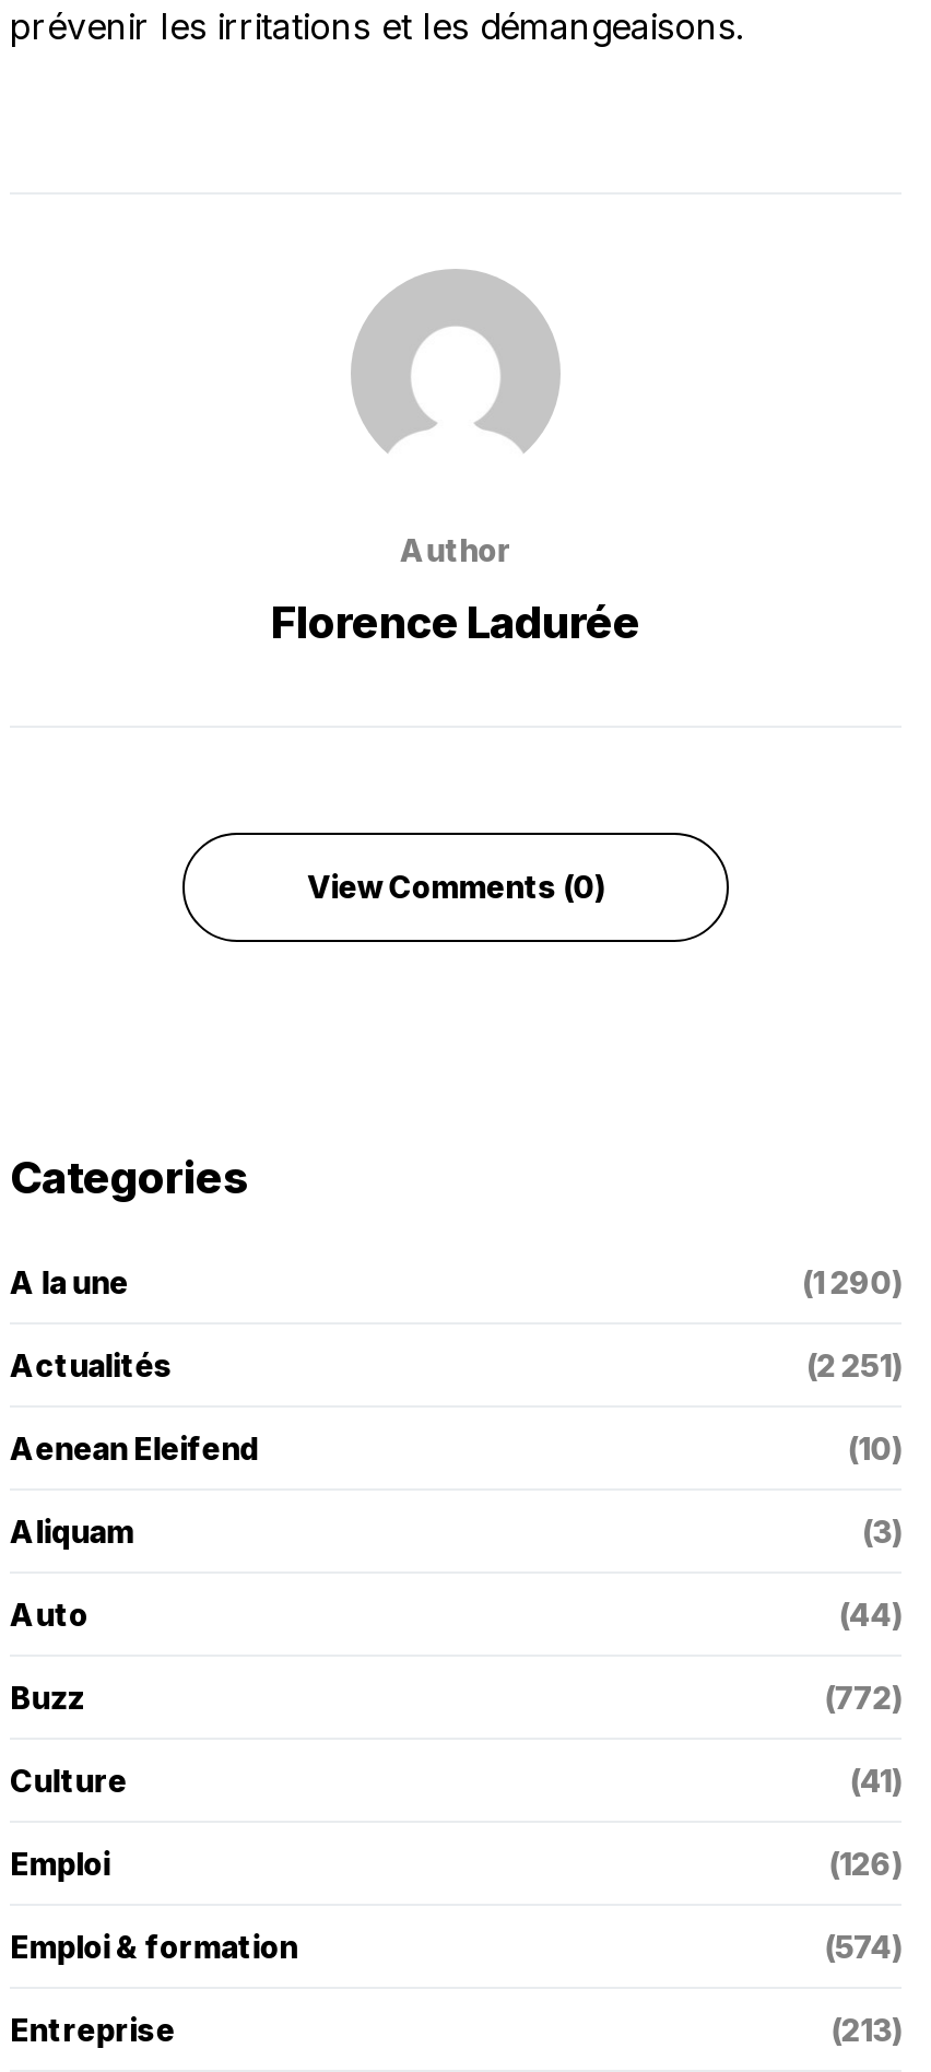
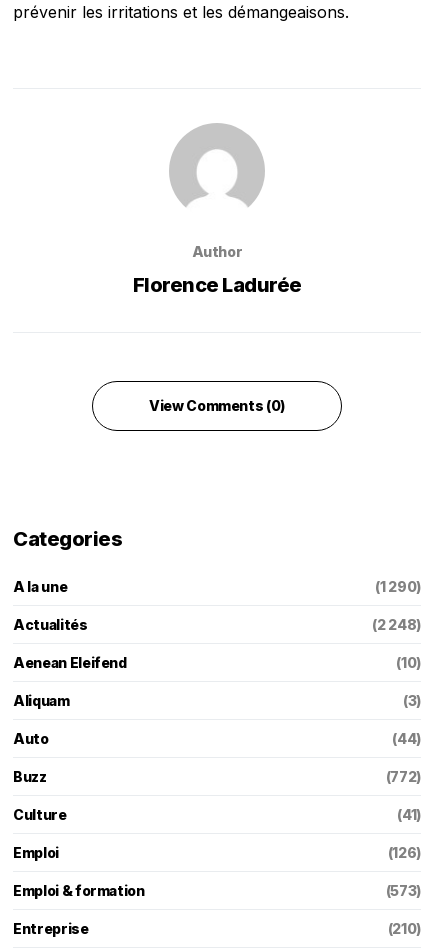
[806,1346,901,1384] (2 251) -> [372,616,421,633] (2 248)
[825,1928,901,1965] (574) -> [386,882,421,899] (573)
[831,2011,901,2048] (213) -> [388,920,421,937] (210)

